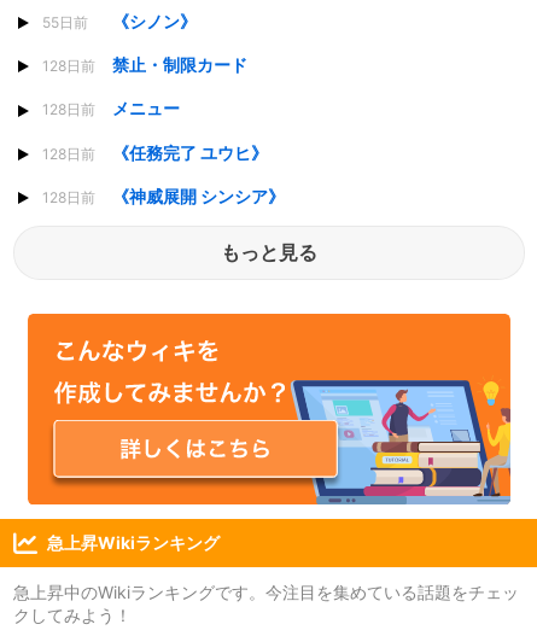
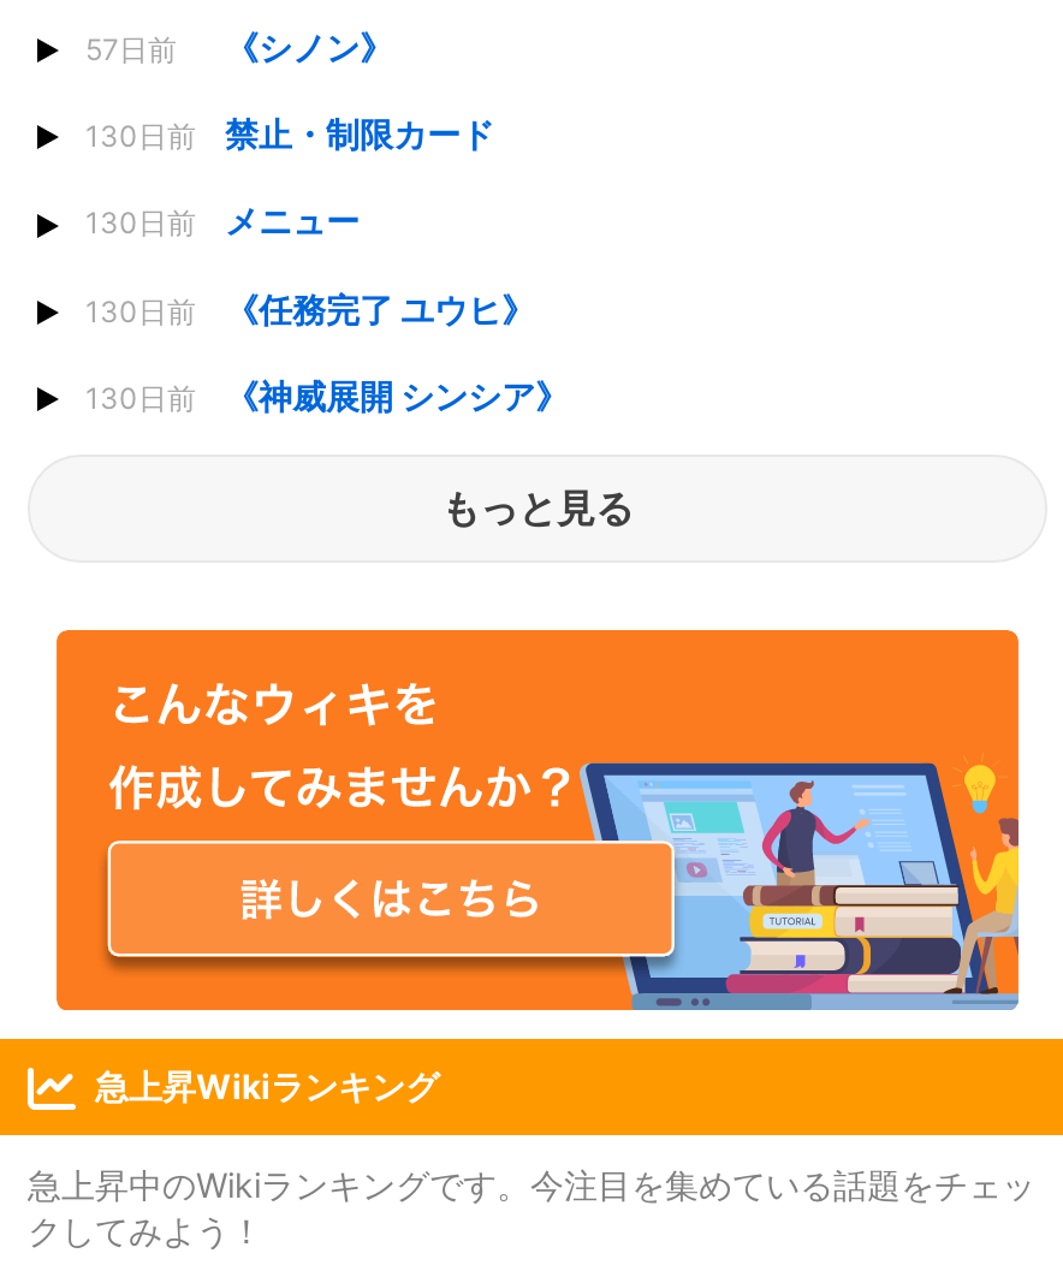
[42,11,197,31] 55日前 《シノン》 -> [85,26,393,67] 57日前 《シノン》
[42,54,247,75] 128日前 禁止・制限カード -> [85,113,494,154] 130日前 禁止・制限カード
[42,98,180,119] 128日前 メニュー -> [85,200,360,241] 130日前 メニュー
[42,142,268,162] 128日前 《任務完了 ユウヒ》 -> [85,287,535,328] 130日前 《任務完了 ユウヒ》
[42,185,285,206] 128日前 《神威展開 シンシア》 -> [85,374,569,415] 130日前 《神威展開 シンシア》

